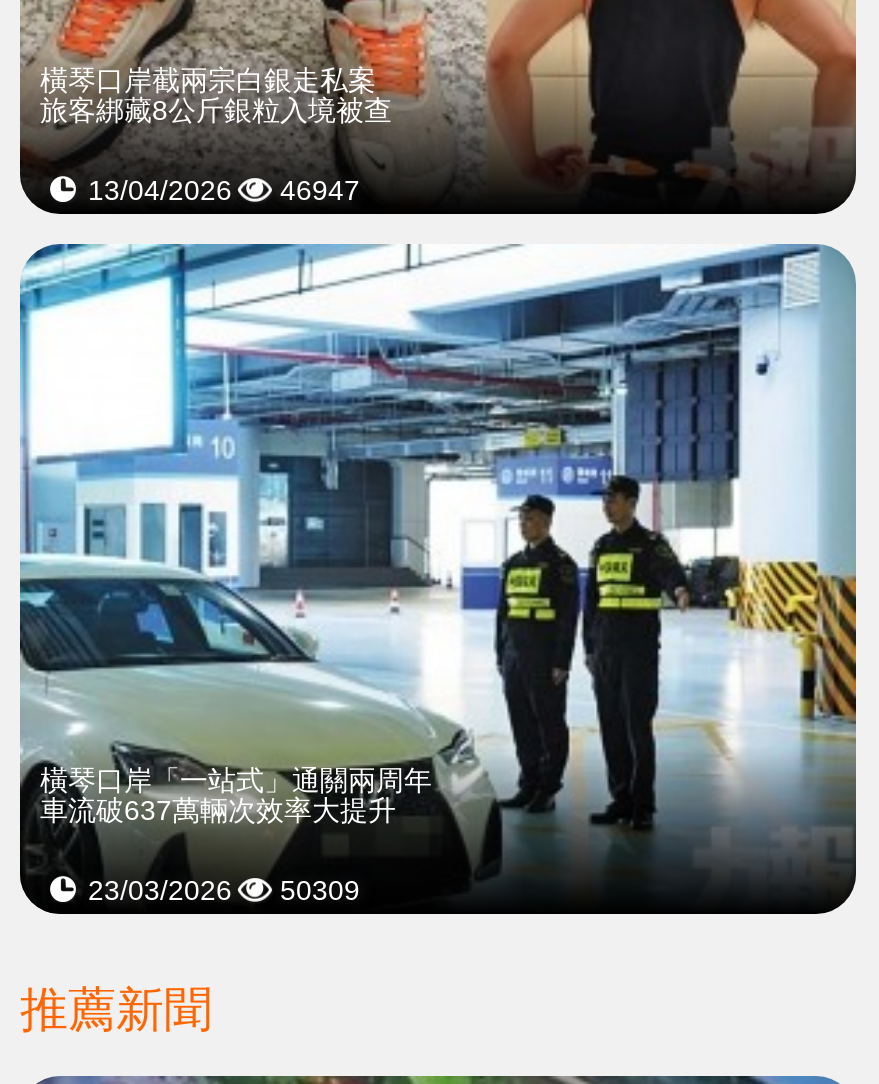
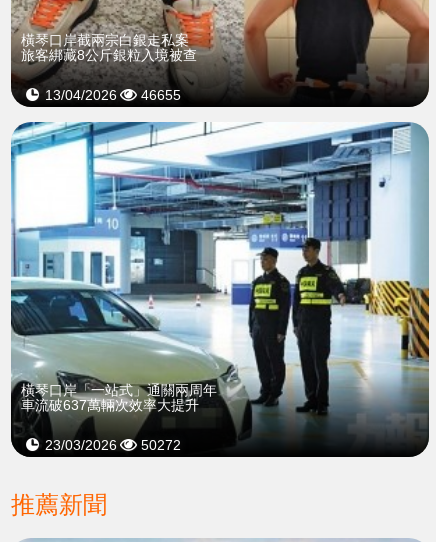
[88,174,360,206] 13/04/2026 46947 -> [45,87,181,103] 13/04/2026 46655
[88,873,360,905] 23/03/2026 50309 -> [45,436,181,452] 23/03/2026 50272

